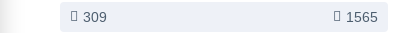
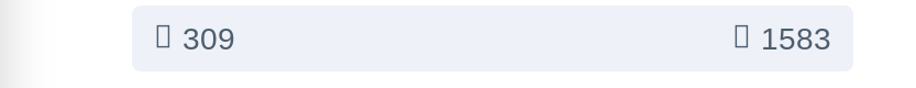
[346,9,378,25] 1565 -> [761,20,831,56] 1583

